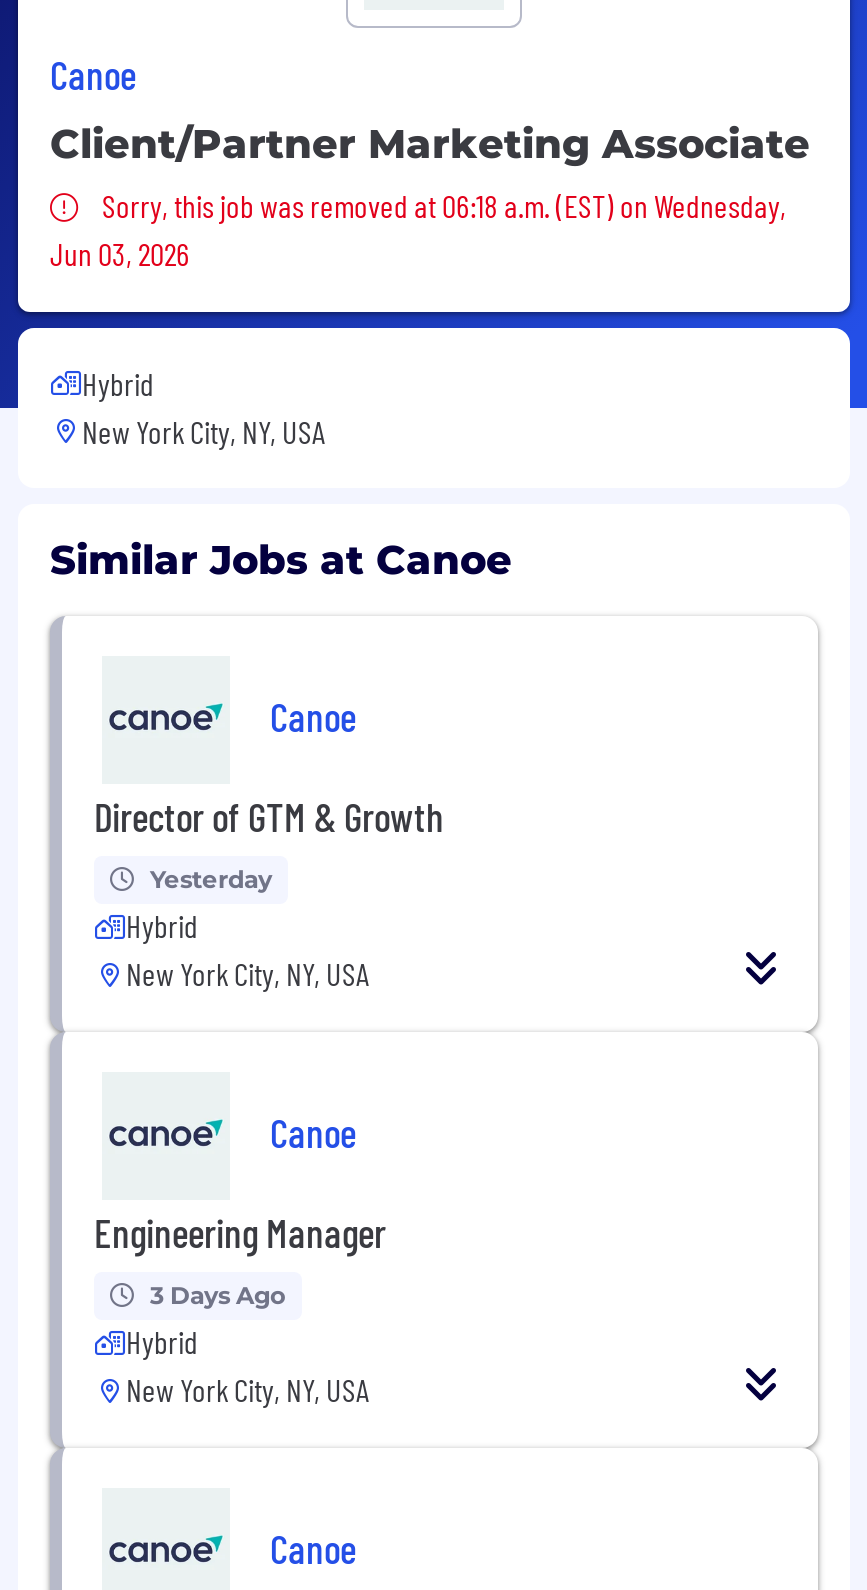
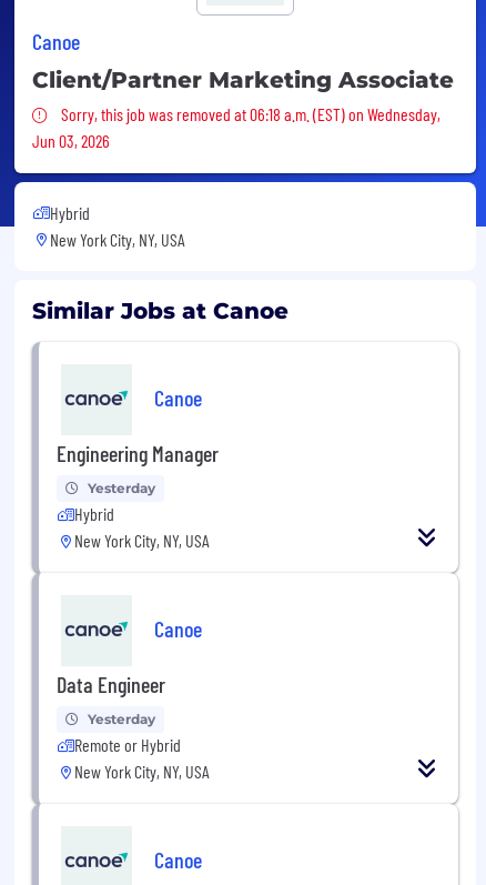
[94,791,444,839] Director of GTM & Growth -> none
none -> [57,670,165,697] Data Engineer
moved [94,1207,386,1255] -> [57,439,219,466]: Engineering Manager
[126,1279,286,1359] 3 Days Ago | Hybrid -> [74,710,181,755] Yesterday | Remote or Hybrid

